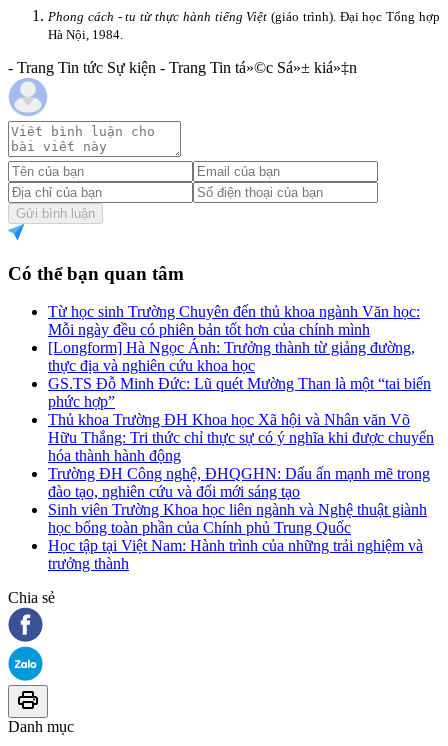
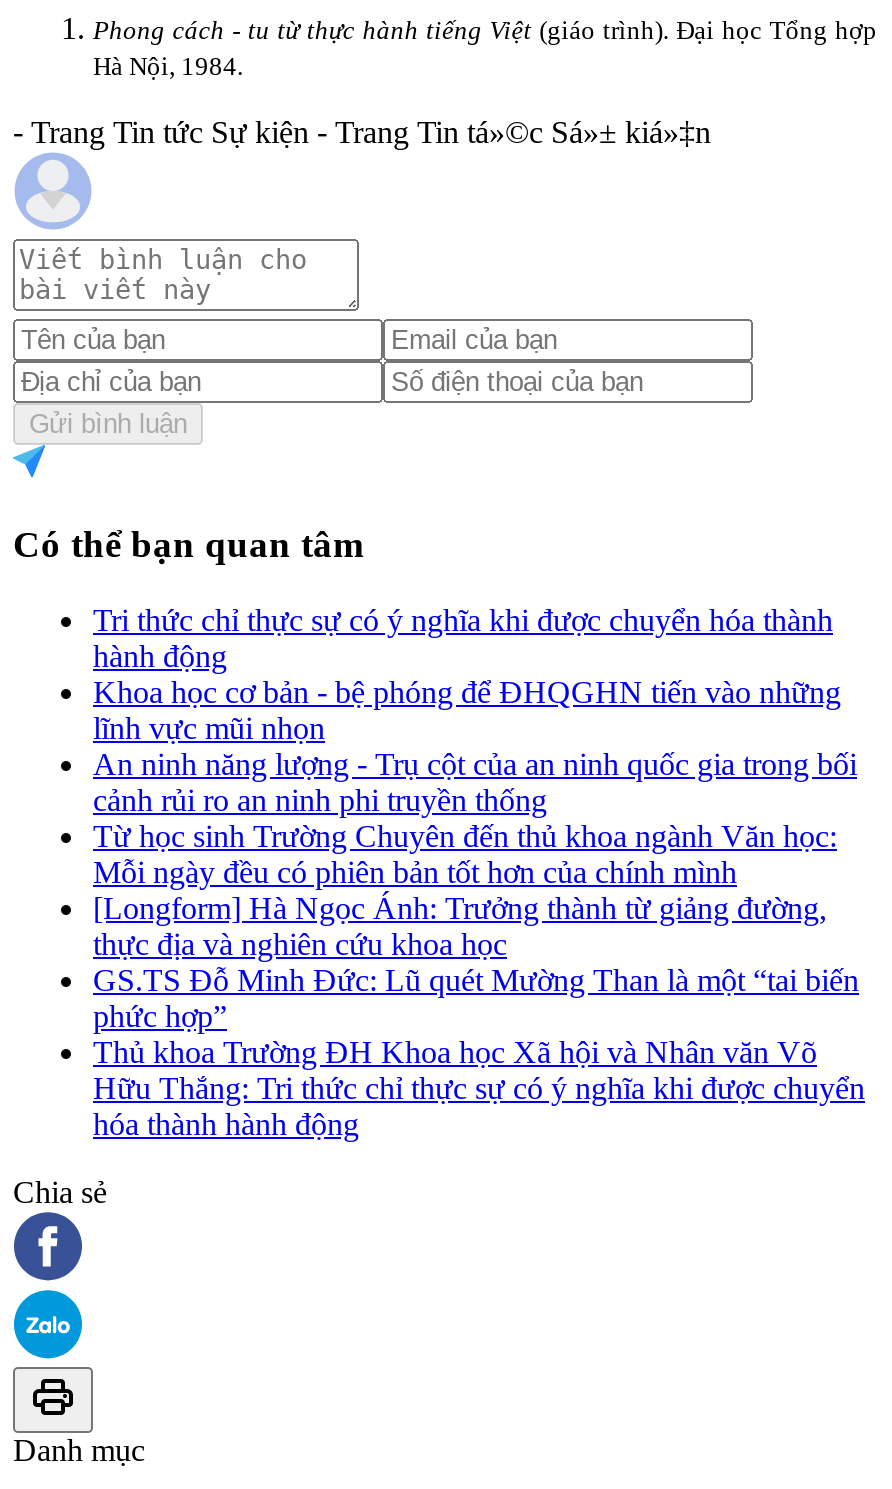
none -> [93,604,857,818] Tri thức chỉ thực sự có ý nghĩa khi được chuyển hóa thành | hành động | Khoa học cơ bản - bệ phóng để ĐHQGHN tiến vào những | lĩnh vực mũi nhọn | An ninh năng lượng - Trụ cột của an ninh quốc gia trong bối | cảnh rủi ro an ninh phi truyền thống
moved [48,303,434,464] -> [93,820,865,1142]: Từ học sinh Trường Chuyên đến thủ khoa ngành Văn học: | Mỗi ngày đều có phiên bản tốt hơn của chính mình | [Longform] Hà Ngọc Ánh: Trưởng thành từ giảng đường, | ... | Hữu Thắng: Tri thức chỉ thực sự có ý nghĩa khi được chuyển | hóa thành hành động
[48,465,430,572] Trường ĐH Công nghệ, ĐHQGHN: Dấu ấn mạnh mẽ trong | đào tạo, nghiên cứu và đổi mới sáng tạo | Sinh viên Trường Khoa học liên ngành và Nghệ thuật giành | học bổng toàn phần của Chính phủ Trung Quốc | Học tập tại Việt Nam: Hành trình của những trải nghiệm và | trưởng thành -> none

